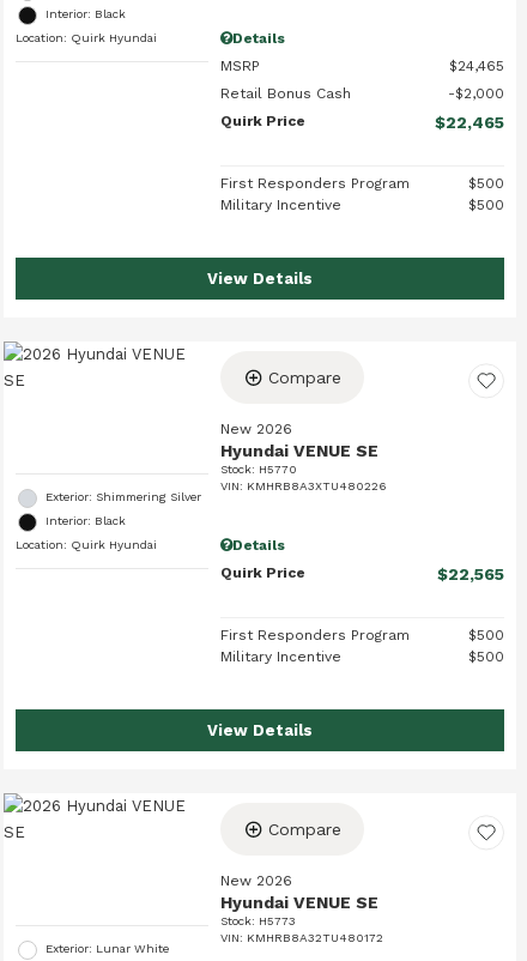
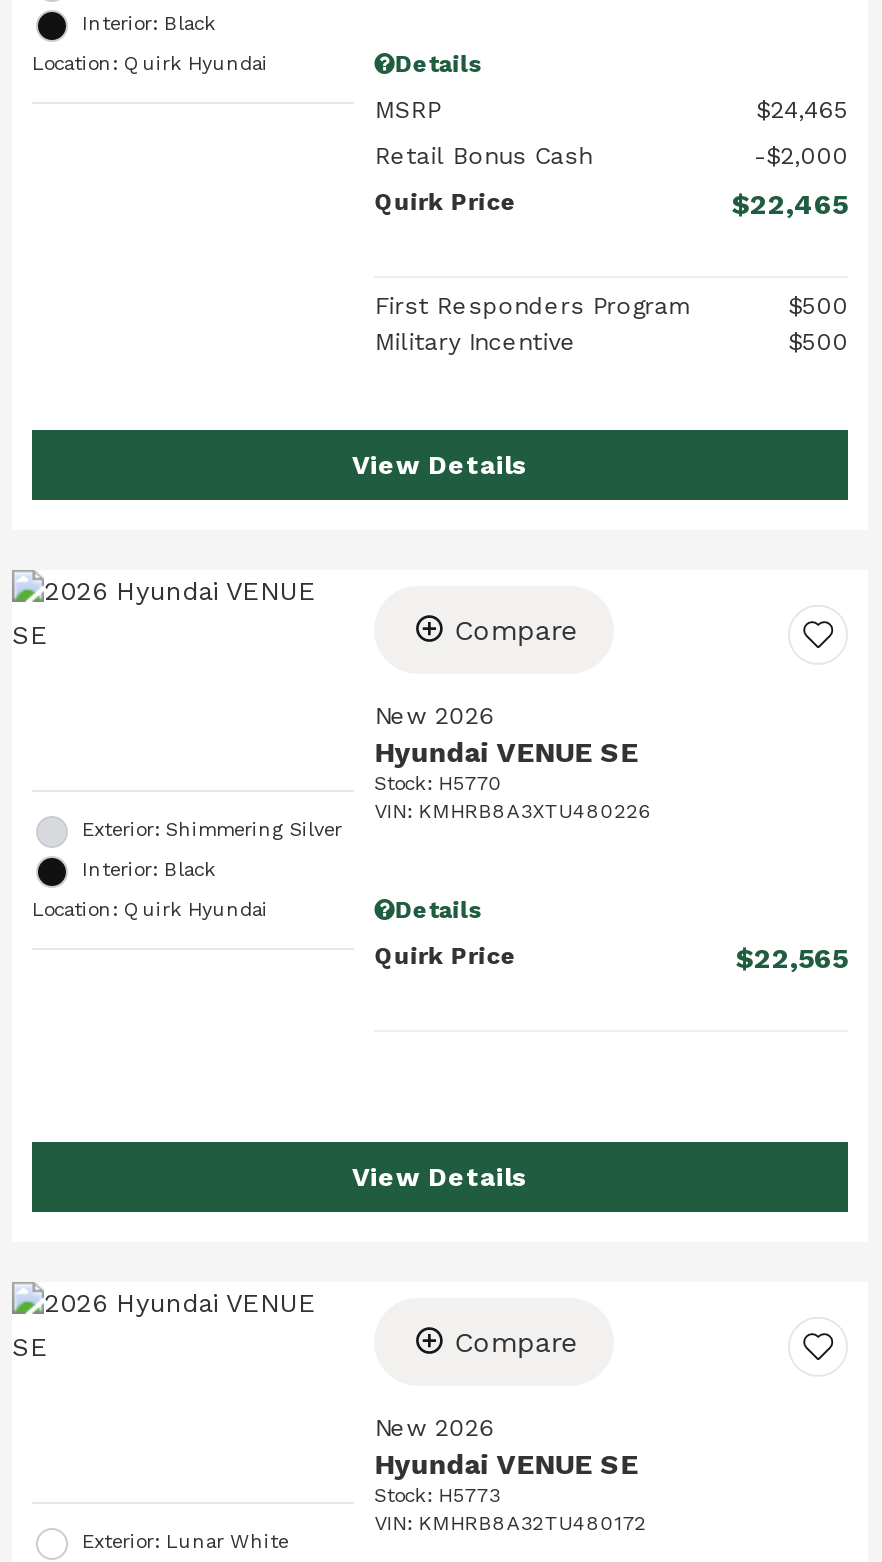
[221,627,504,665] First Responders Program | $500 | Military Incentive | $500 -> none

